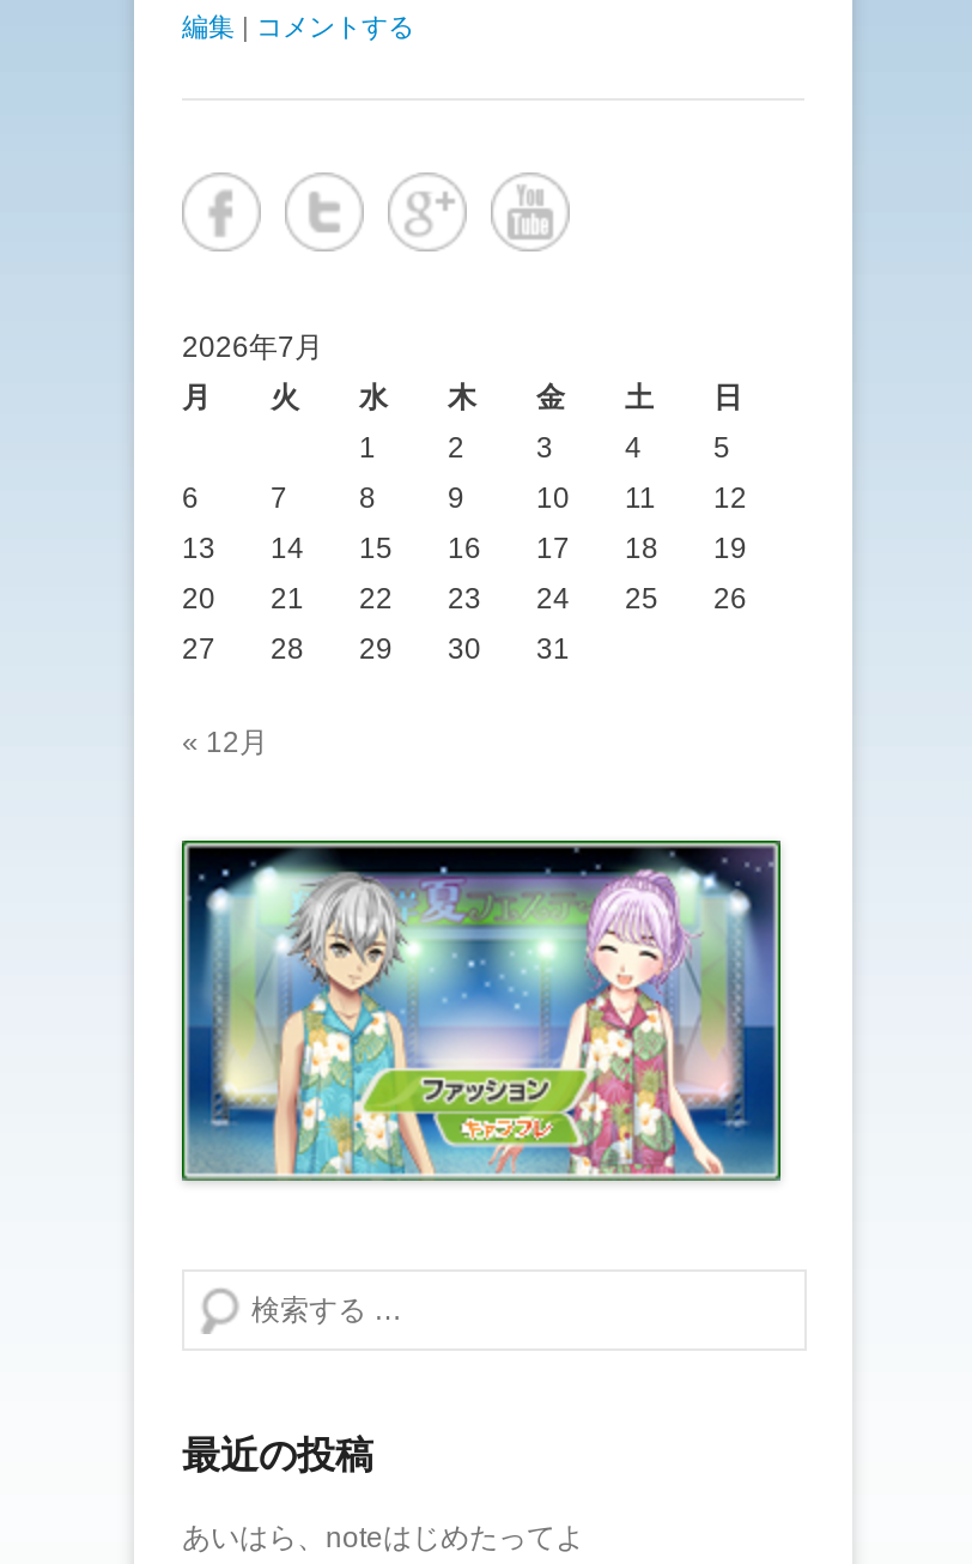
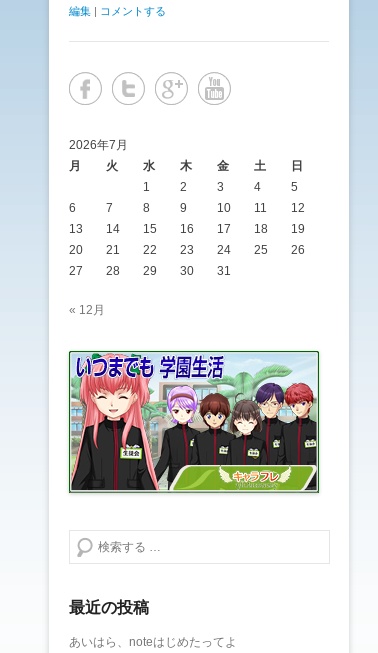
[184,843,776,1176] [image] -> [70,352,318,491] [image]

